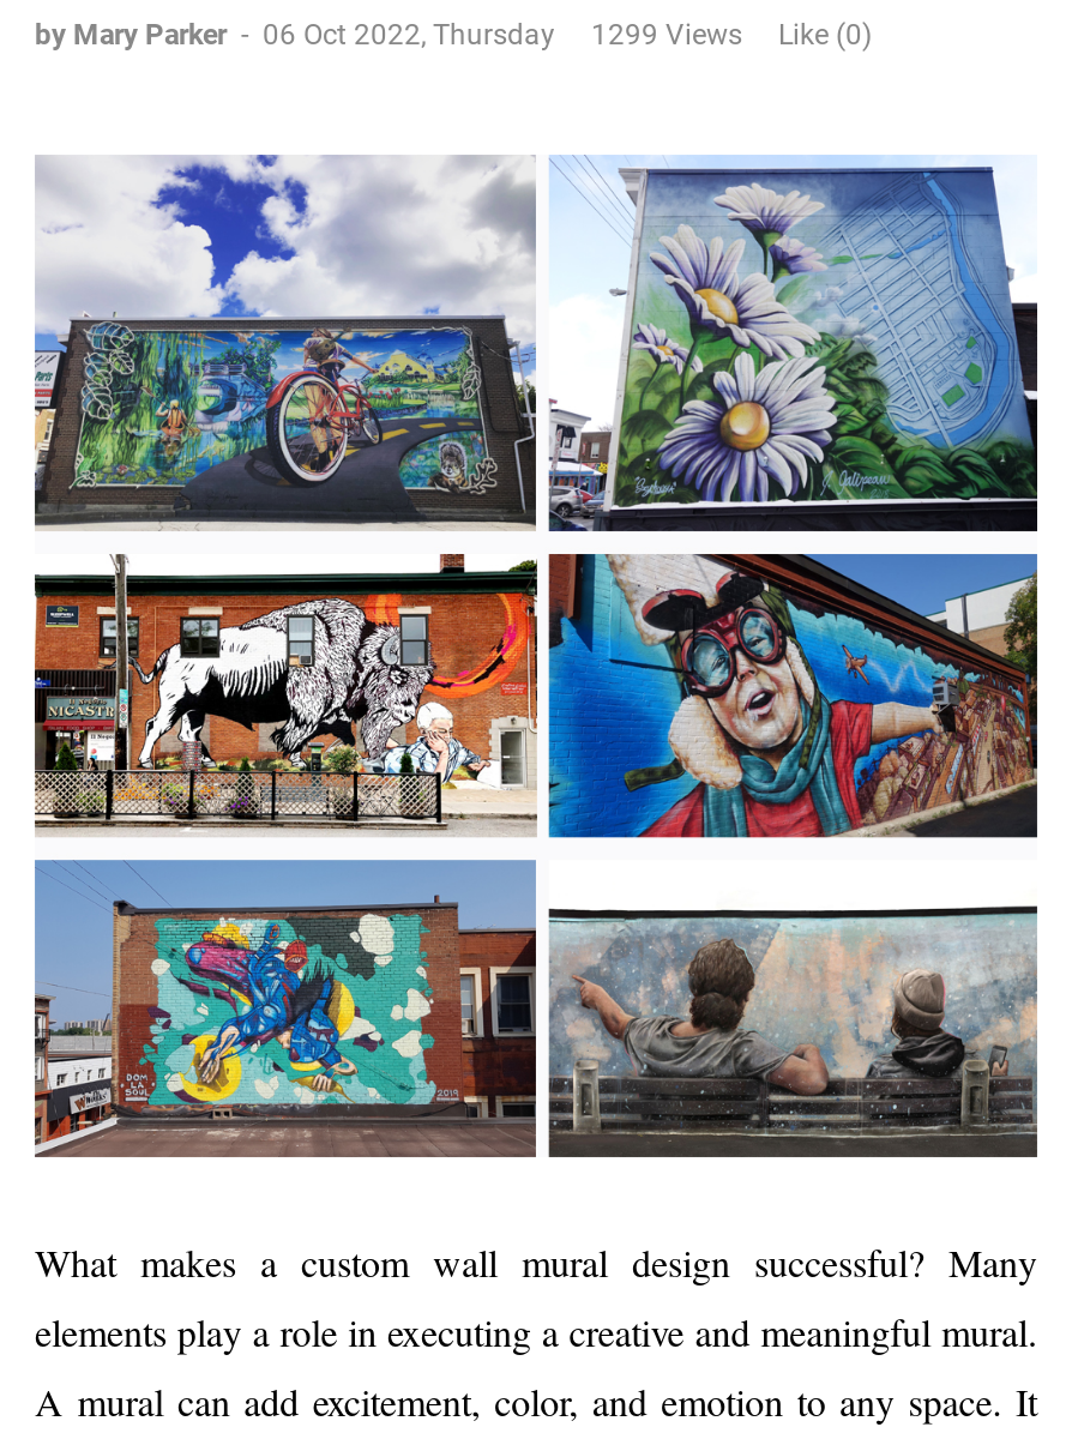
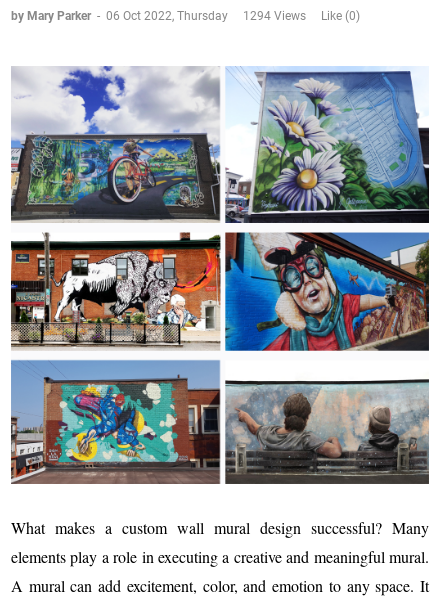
[35,18,872,52] by Mary Parker - 06 Oct 2022, Thursday 1299 Views Like (0) -> [11,9,360,23] by Mary Parker - 06 Oct 2022, Thursday 1294 Views Like (0)

